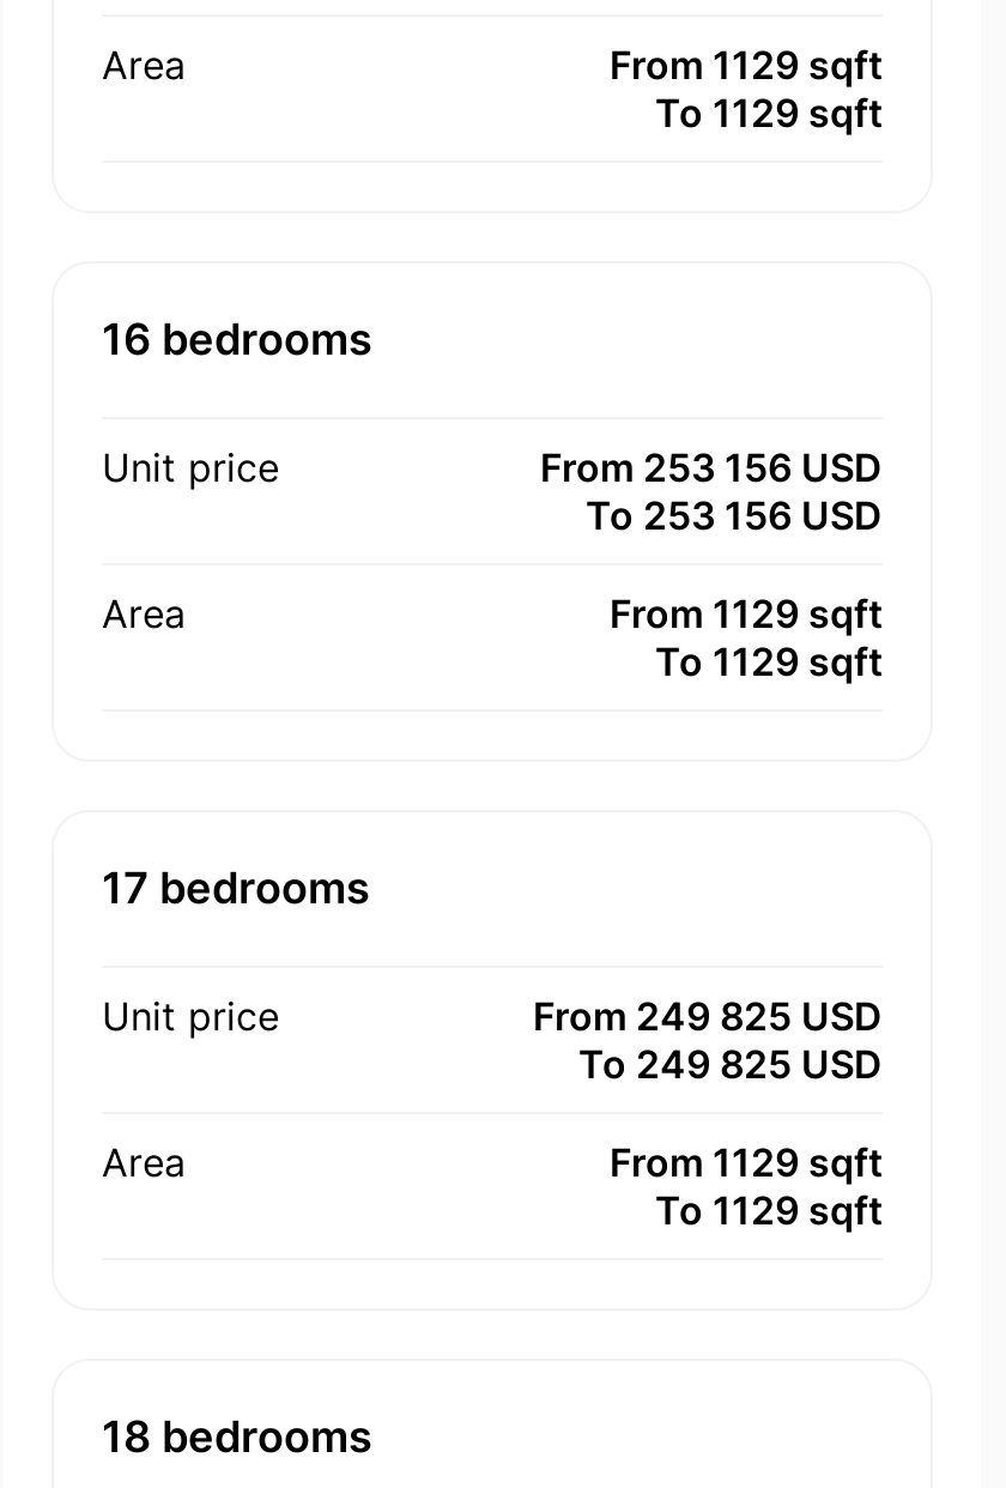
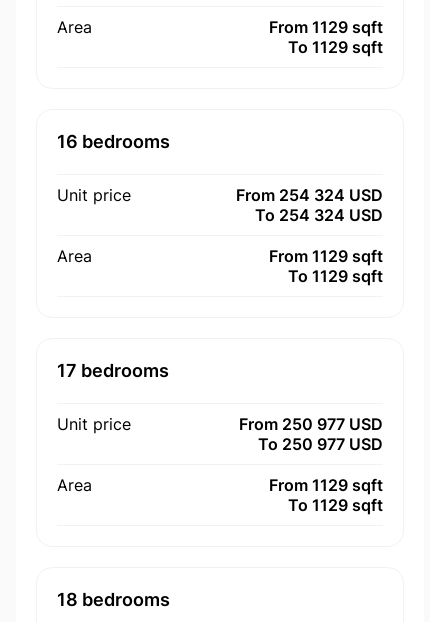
[540,442,883,490] From 253 156 USD -> [236,185,383,205] From 254 324 USD
[586,490,883,538] To 253 156 USD -> [255,205,383,225] To 254 324 USD
[533,991,883,1039] From 249 825 USD -> [239,414,383,434] From 250 977 USD
[578,1039,883,1087] To 249 825 USD -> [258,434,383,454] To 250 977 USD

